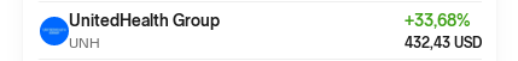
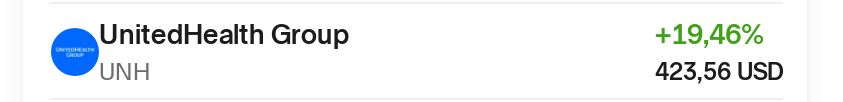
[404,11,471,31] +33,68% -> [655,18,765,52] +19,46%
[404,35,482,51] 432,43 USD -> [655,58,783,86] 423,56 USD

